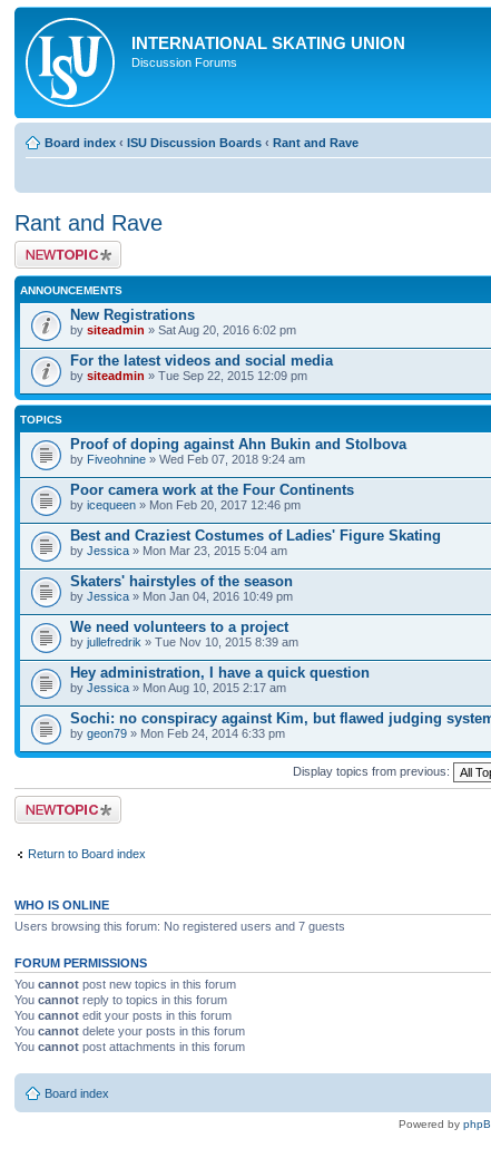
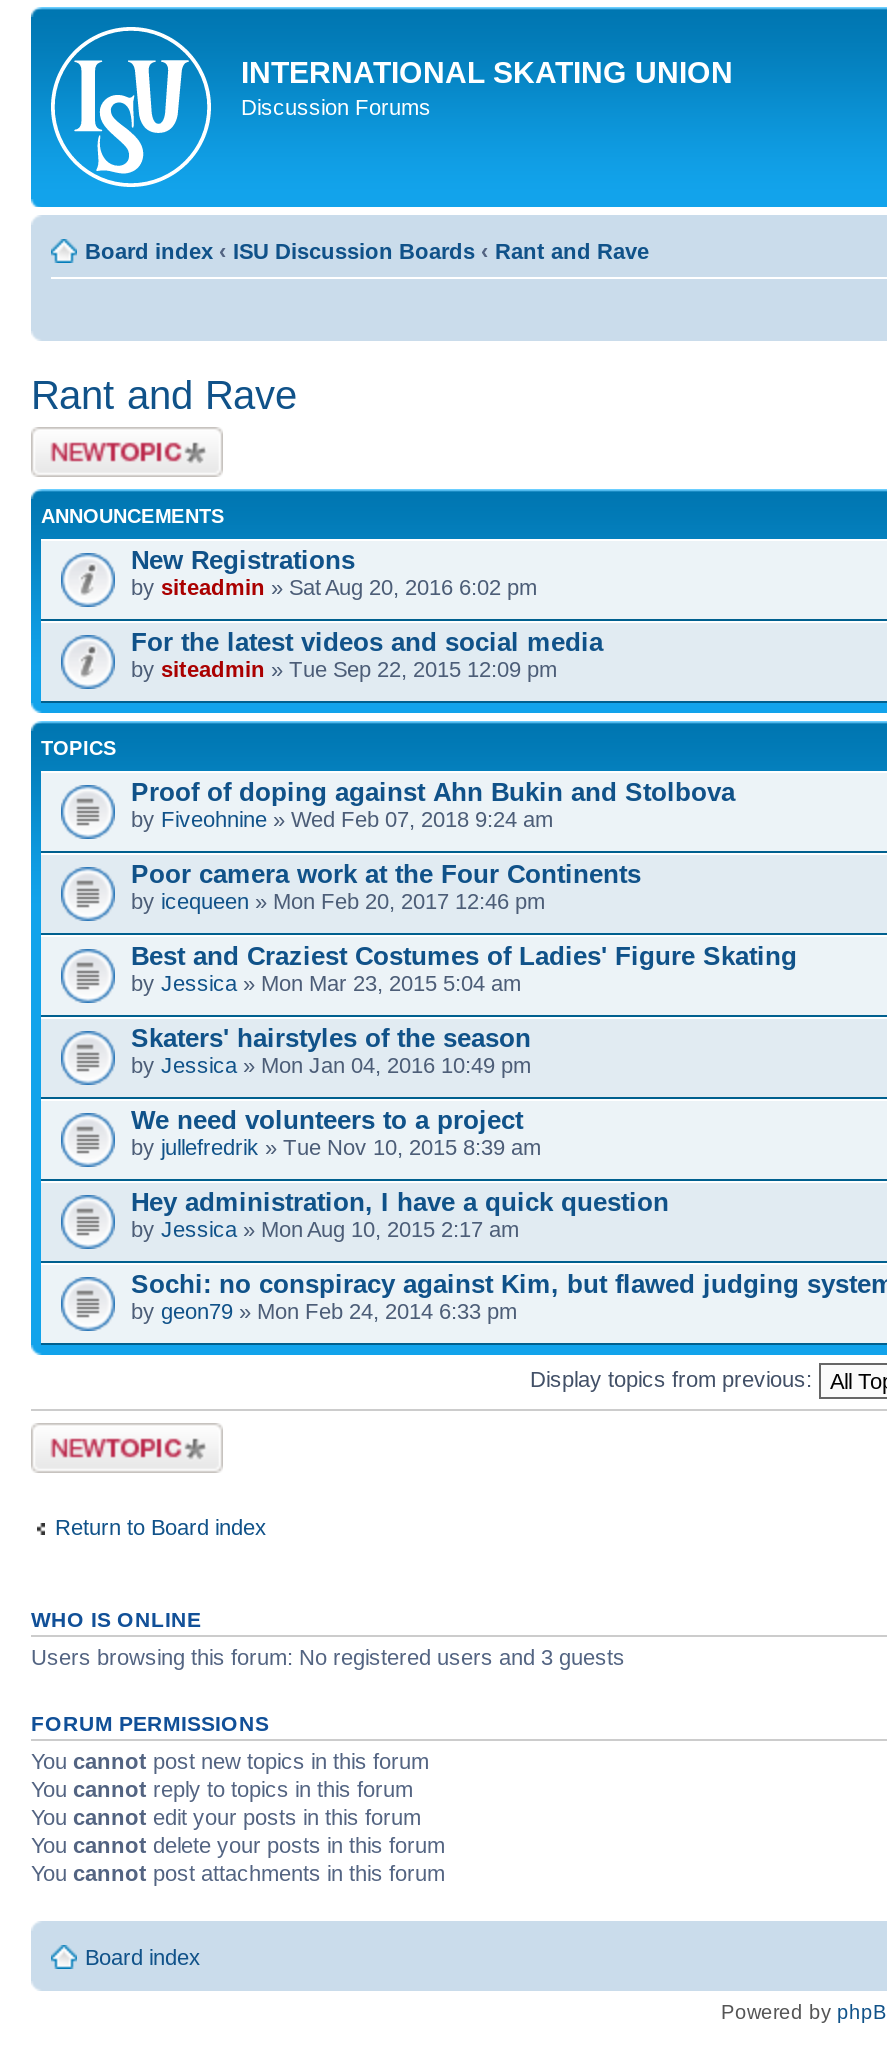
[14,919,345,933] Users browsing this forum: No registered users and 7 guests -> [31,1645,625,1669] Users browsing this forum: No registered users and 3 guests

